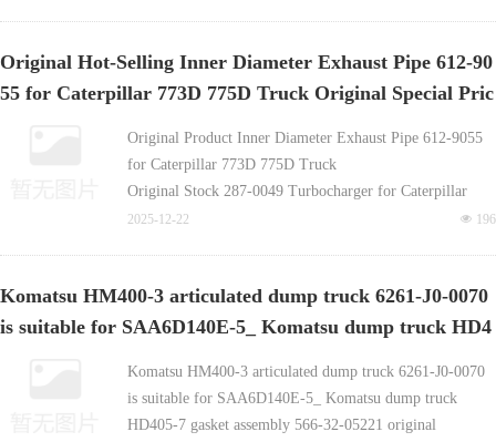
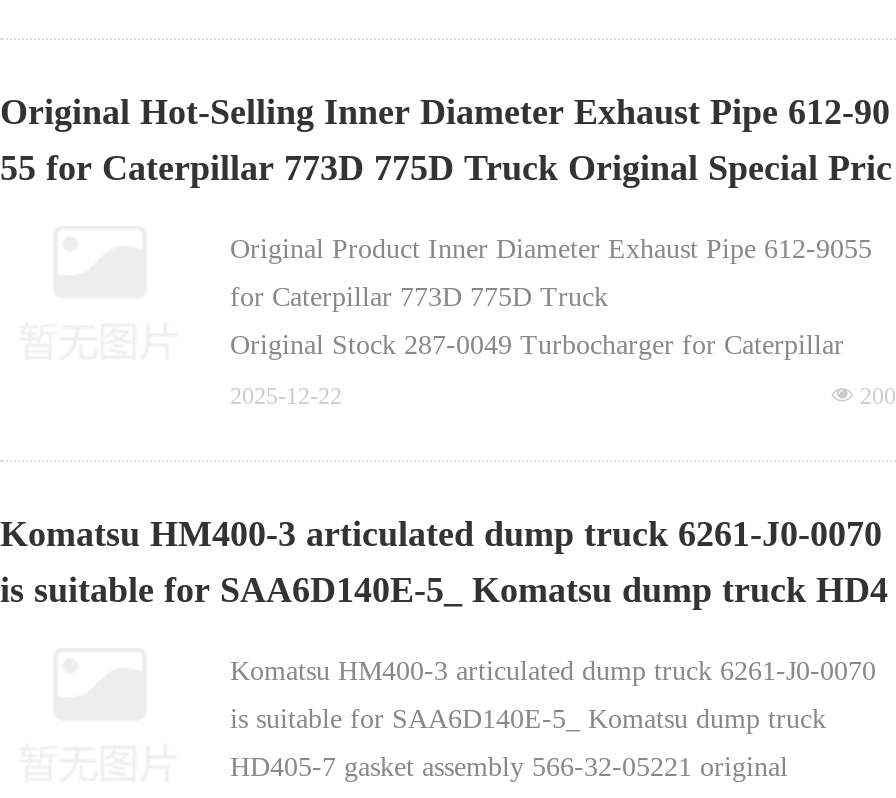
[459,212,496,227] 넶 196 -> [830,382,896,410] 넶 200

